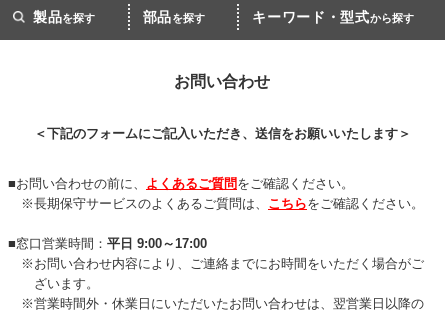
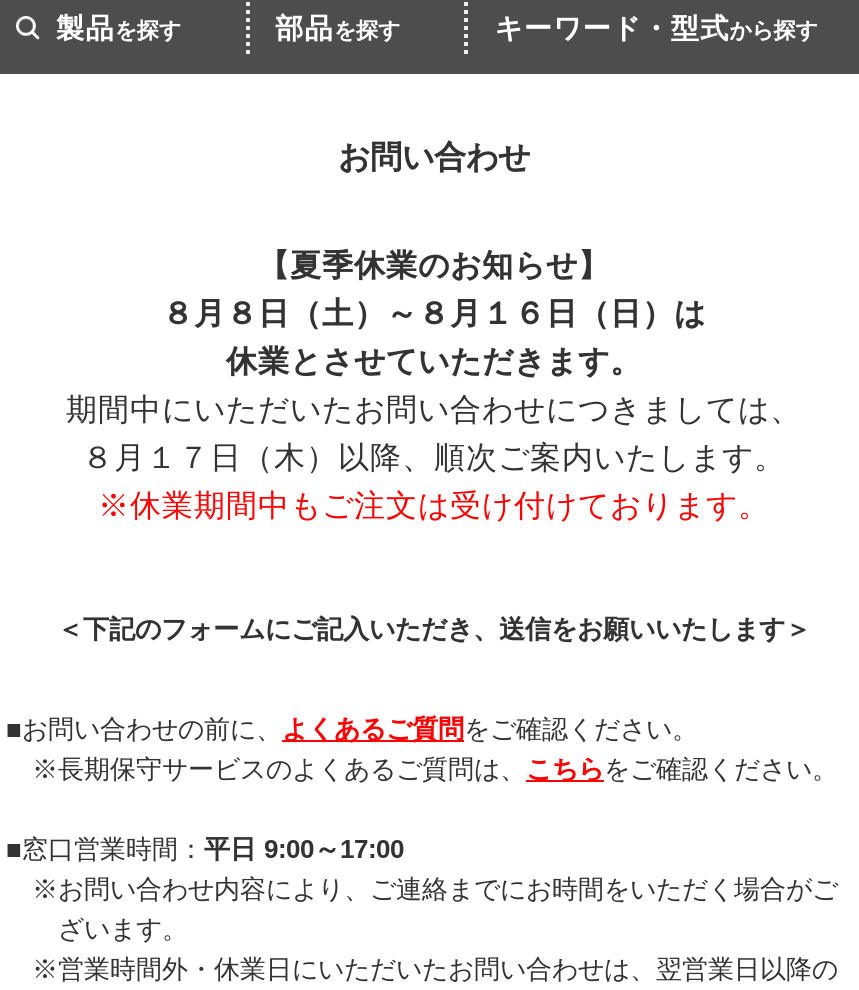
none -> [66,248,802,522] 【夏季休業のお知らせ】 | ８月８日（土）～８月１６日（日）は | 休業とさせていただきます。 | 期間中にいただいたお問い合わせにつきましては、 | ８月１７日（木）以降、順次ご案内いたします。 | ※休業期間中もご注文は受け付けております。

